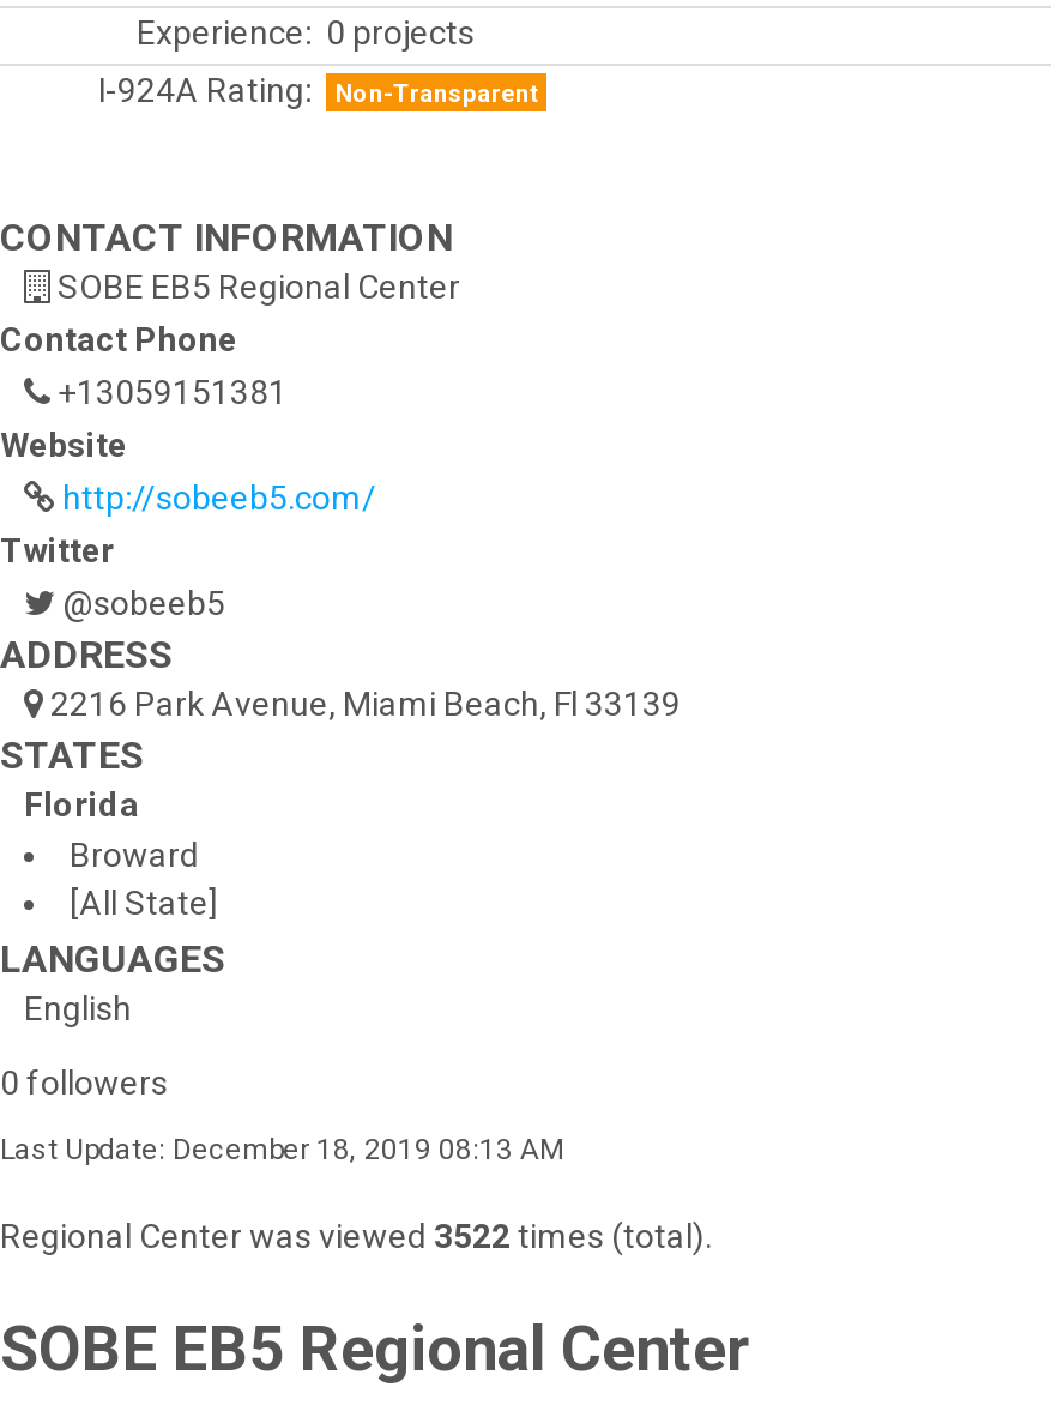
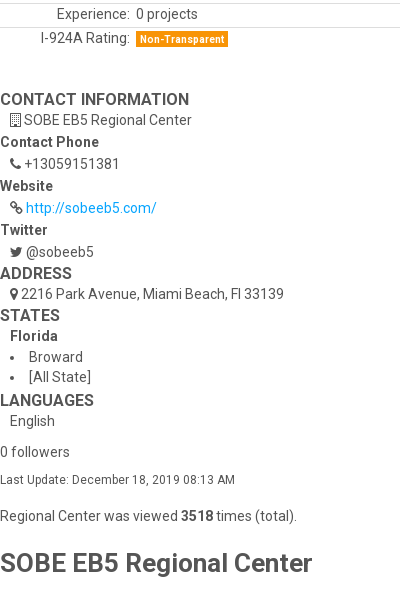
[0,1217,712,1255] Regional Center was viewed 3522 times (total). -> [0,508,297,524] Regional Center was viewed 3518 times (total).

